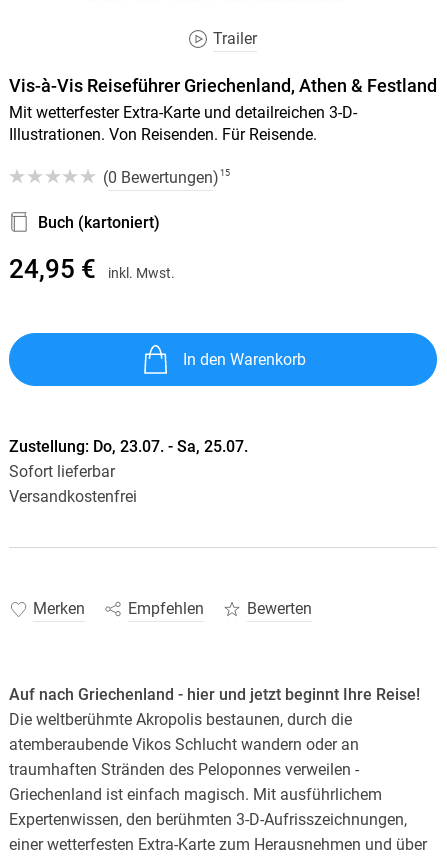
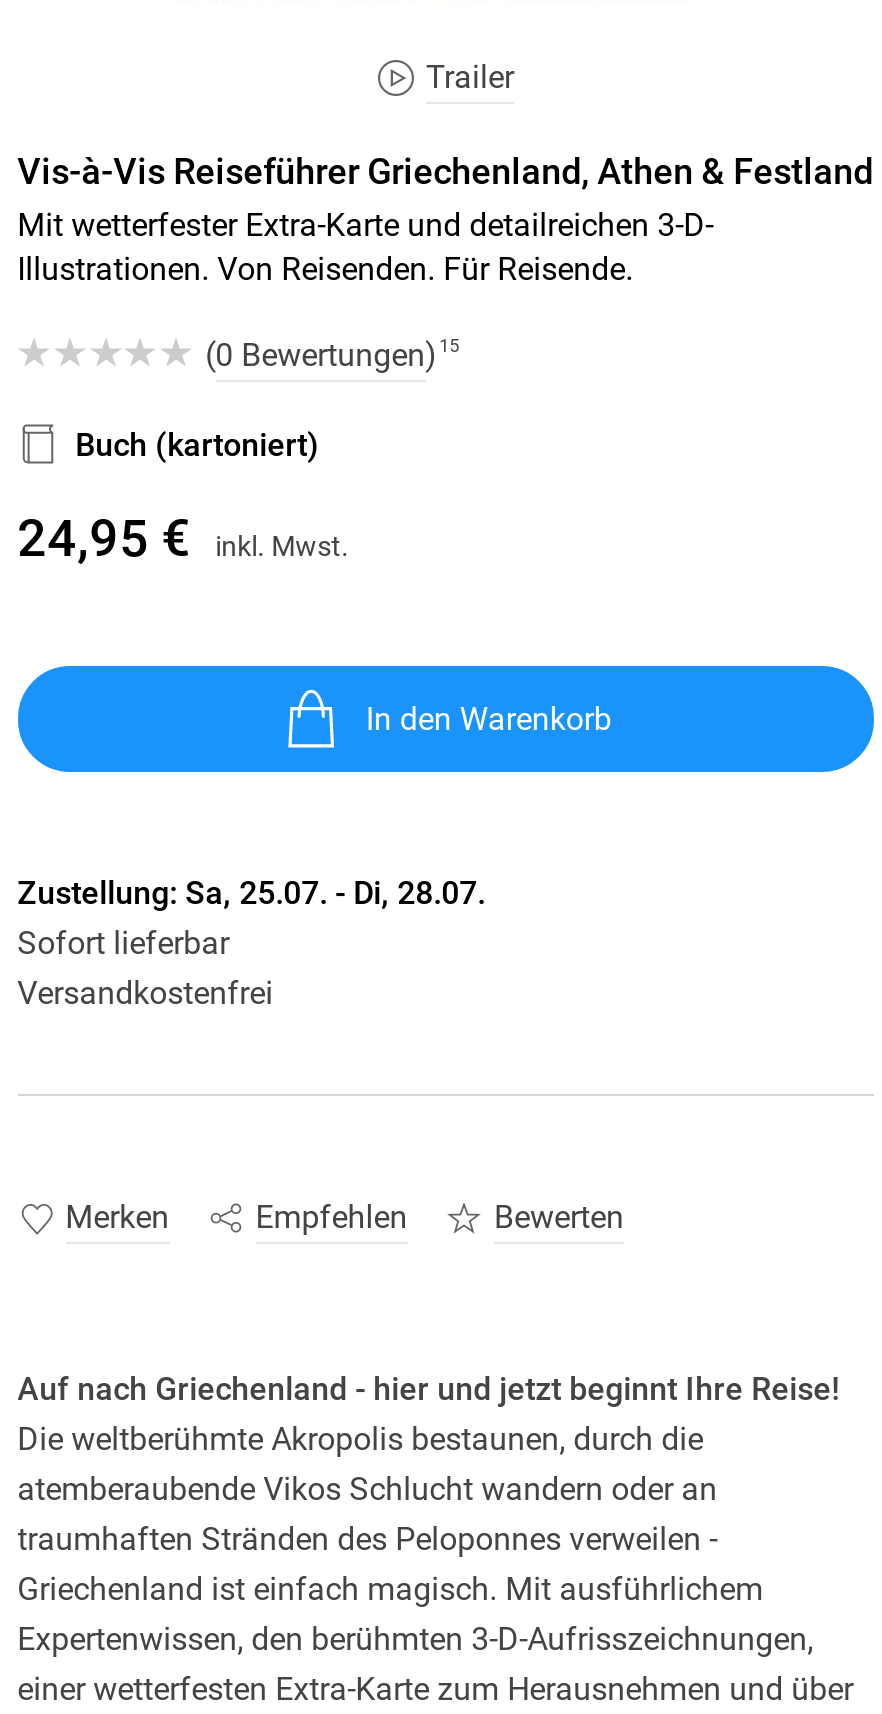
[9,437,248,456] Zustellung: Do, 23.07. - Sa, 25.07. -> [17,874,485,912] Zustellung: Sa, 25.07. - Di, 28.07.

